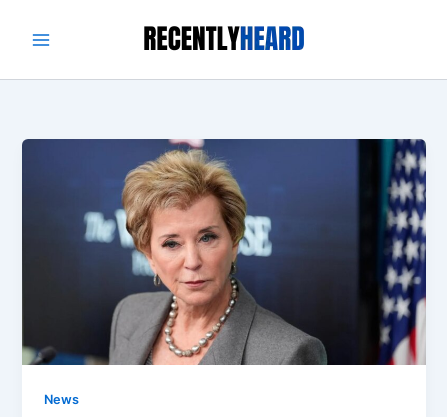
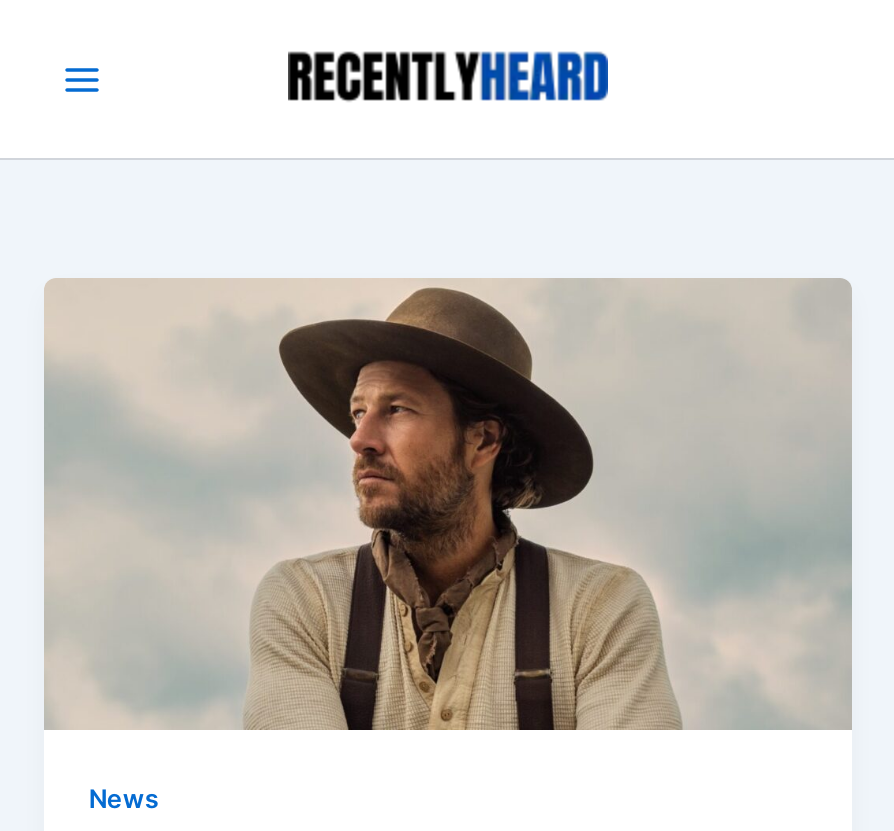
[21,138,427,366] [image] -> [44,278,852,732] [image]

